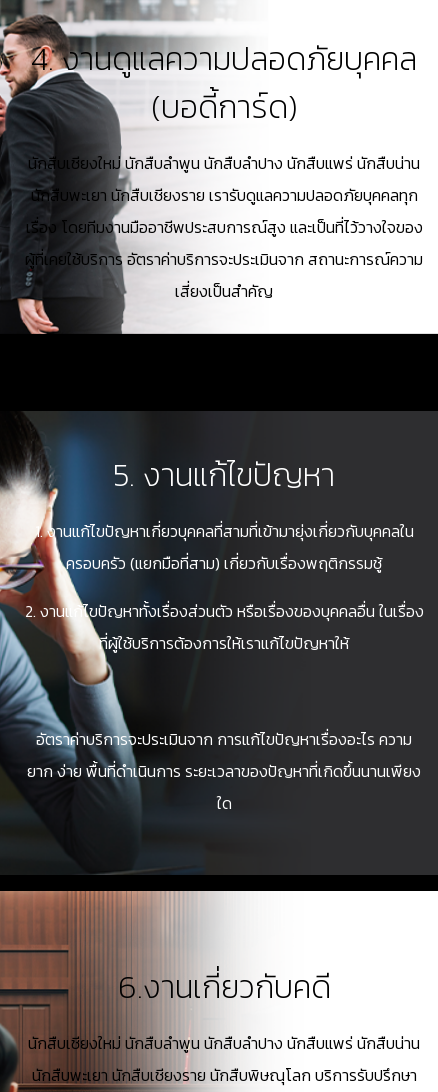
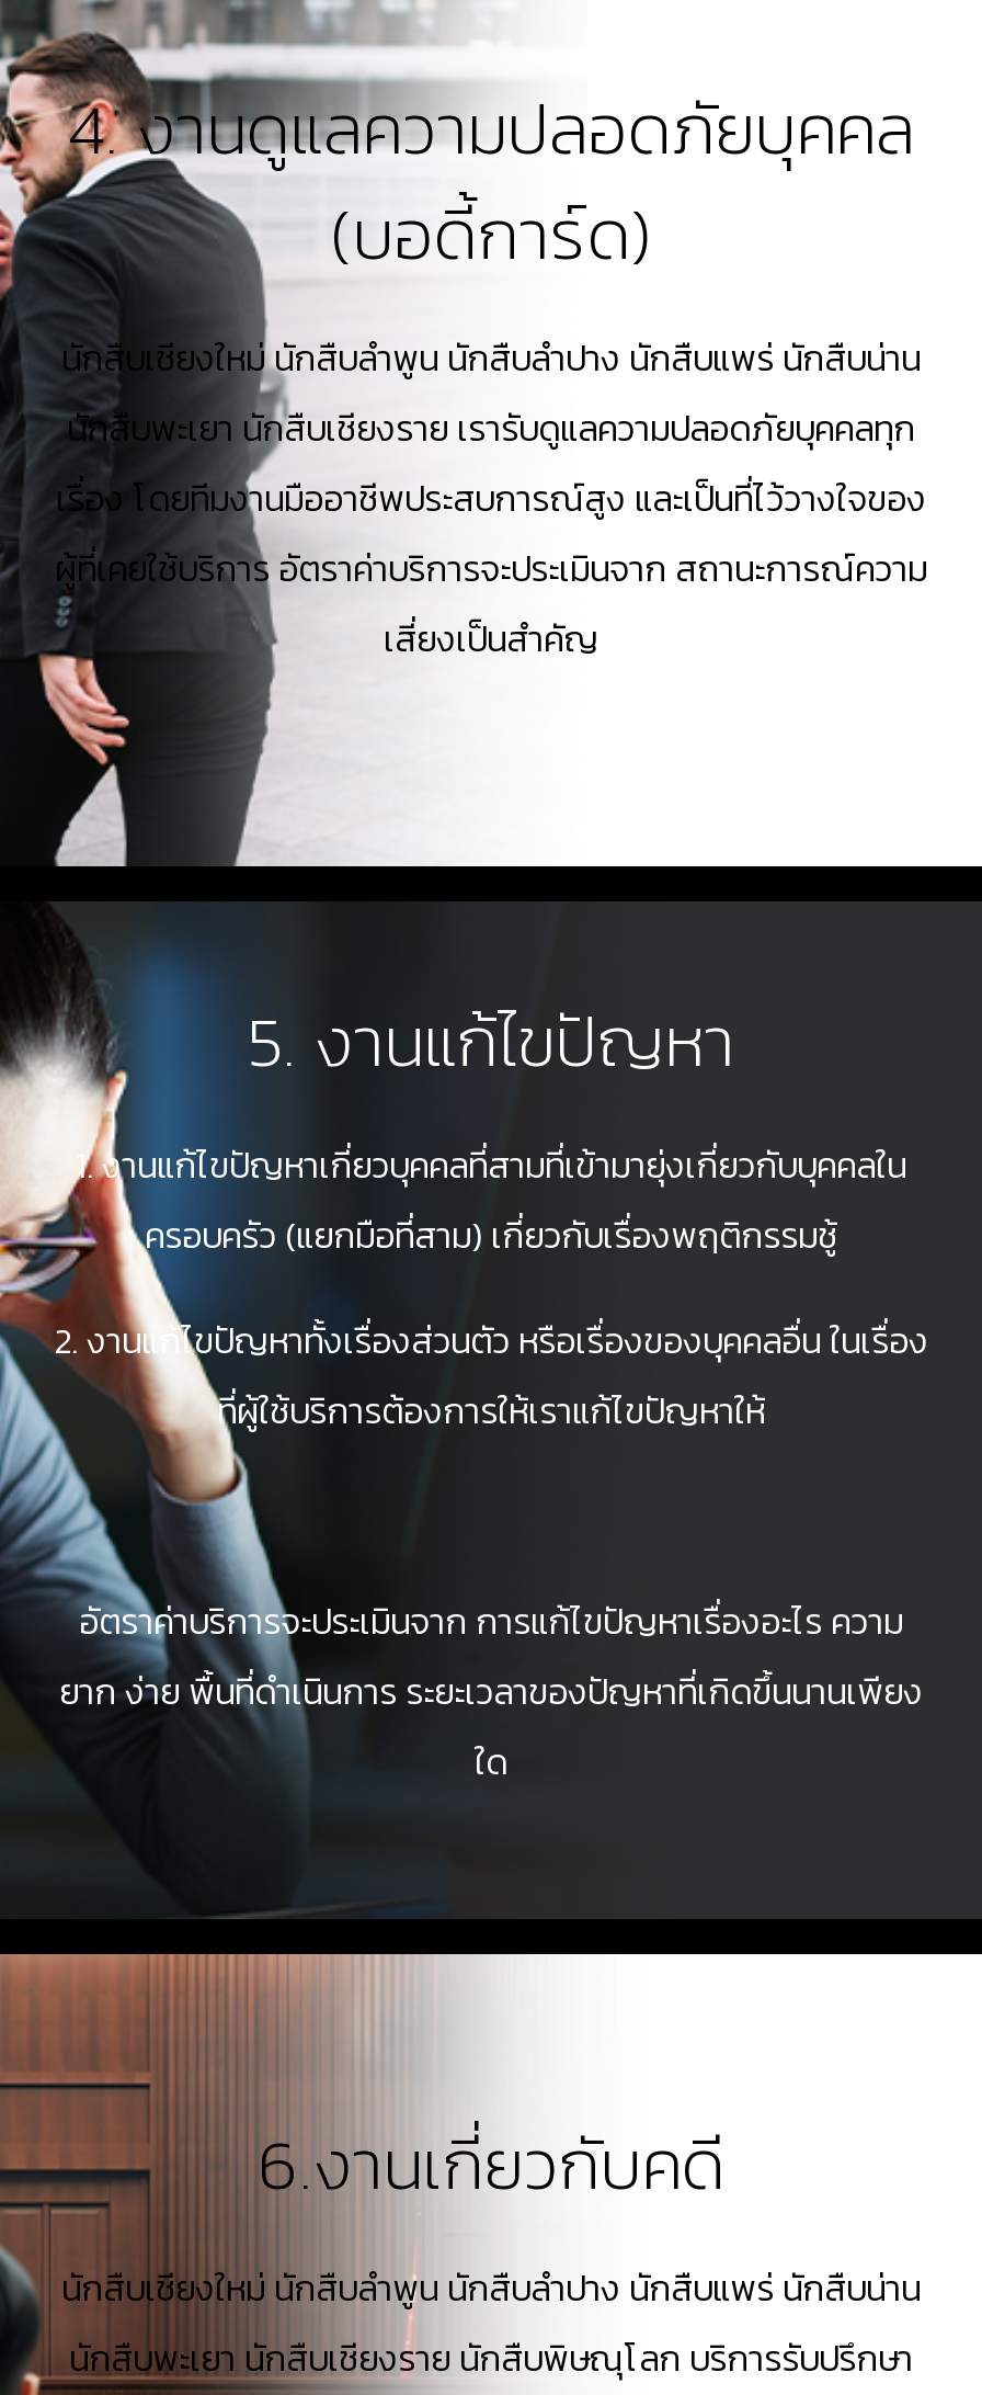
none -> [53,730,975,869] [image]

